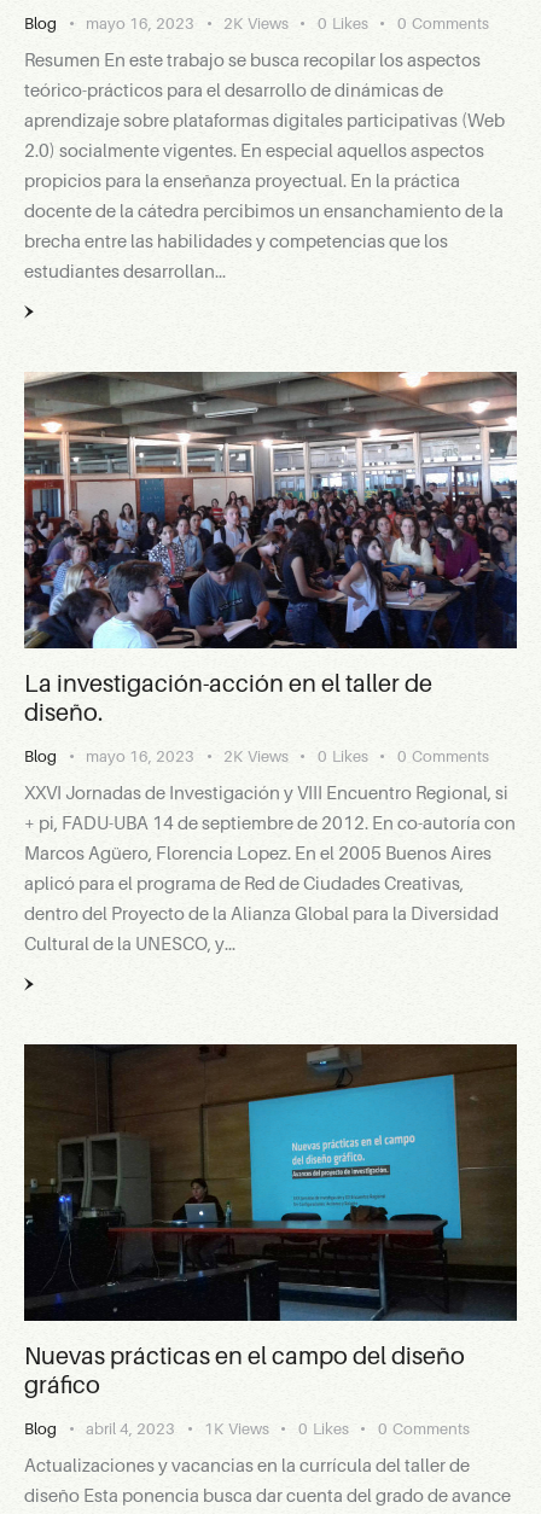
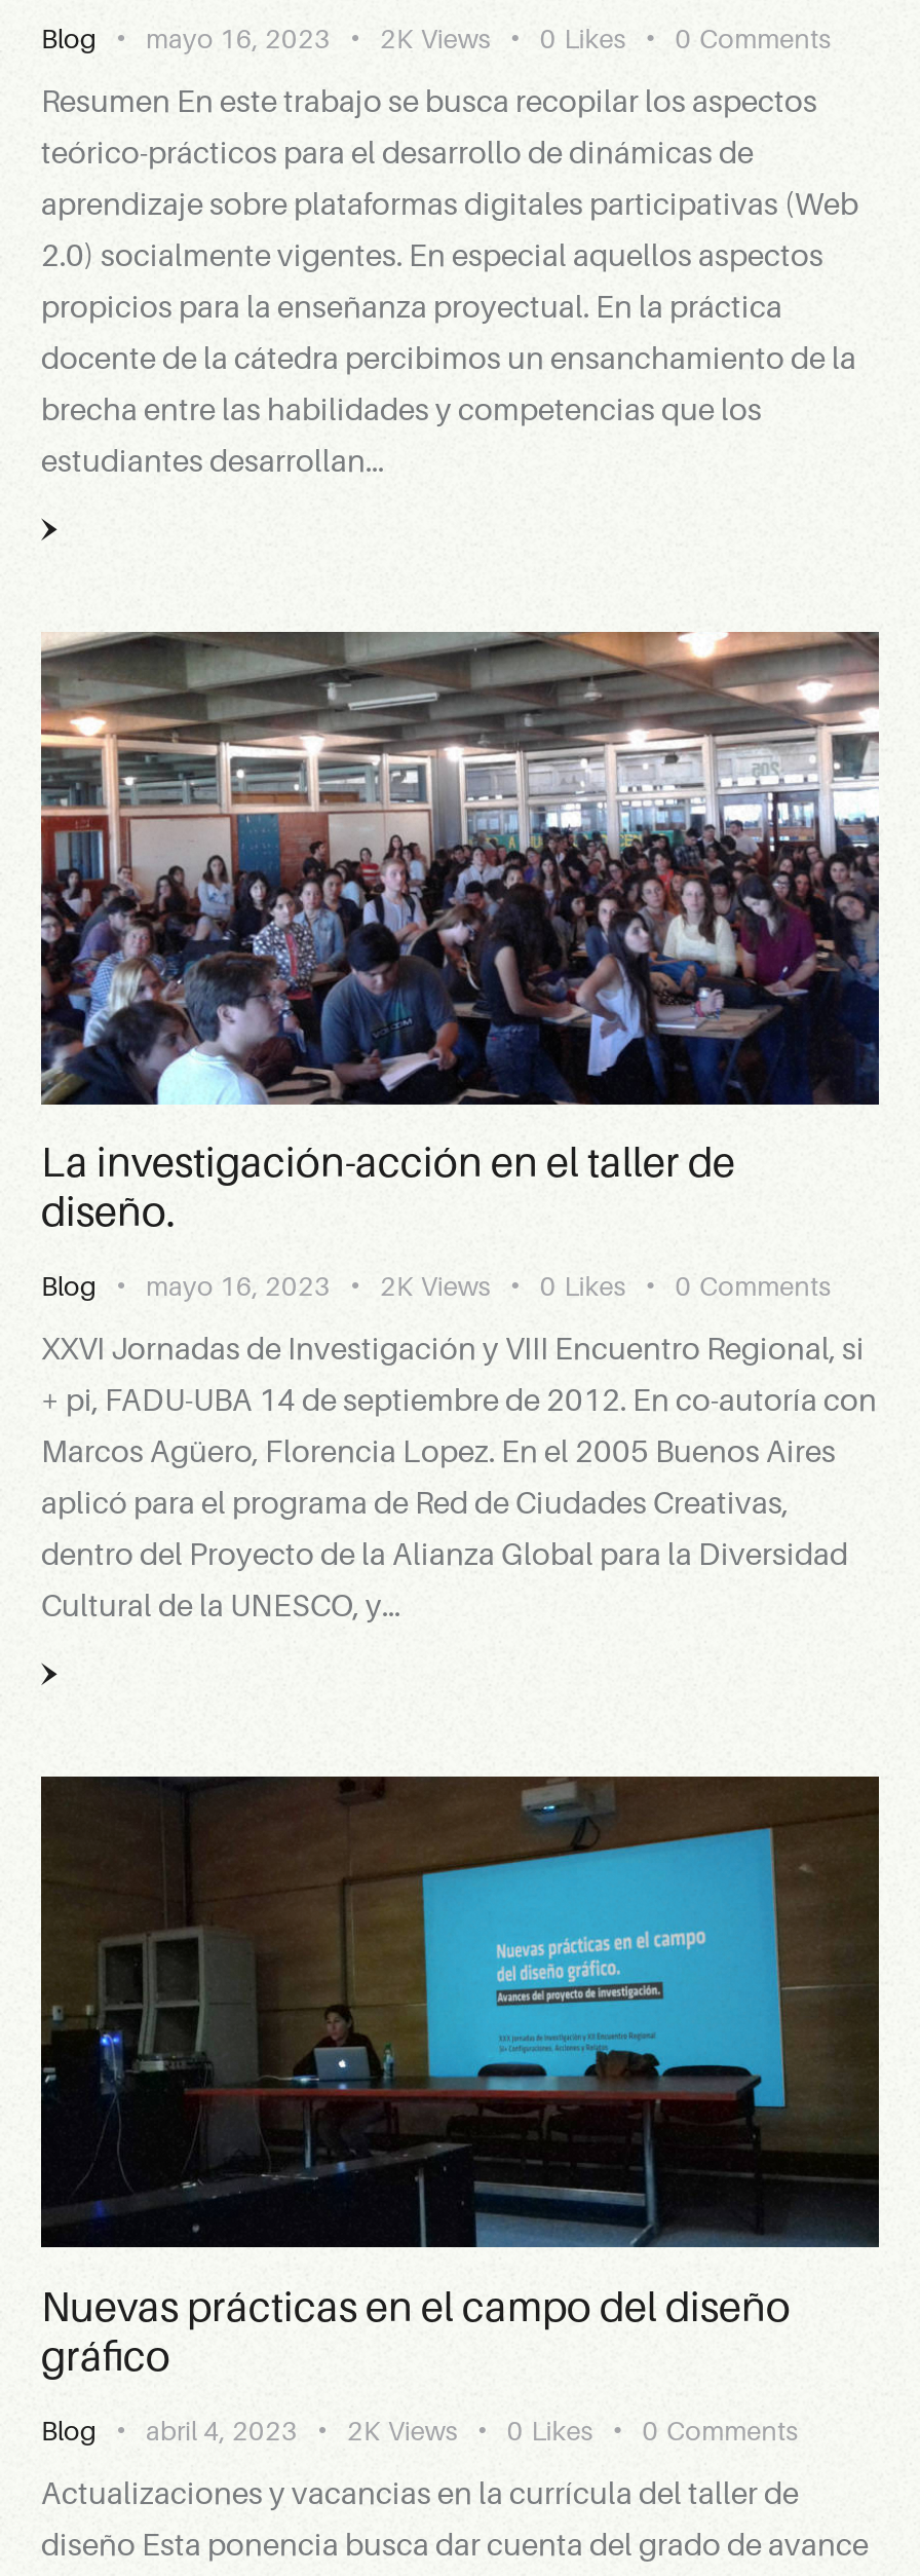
[24,1420,469,1438] Blog abril 4, 2023 1K Views 0 Likes 0 Comments -> [41,2416,798,2447] Blog abril 4, 2023 2K Views 0 Likes 0 Comments

